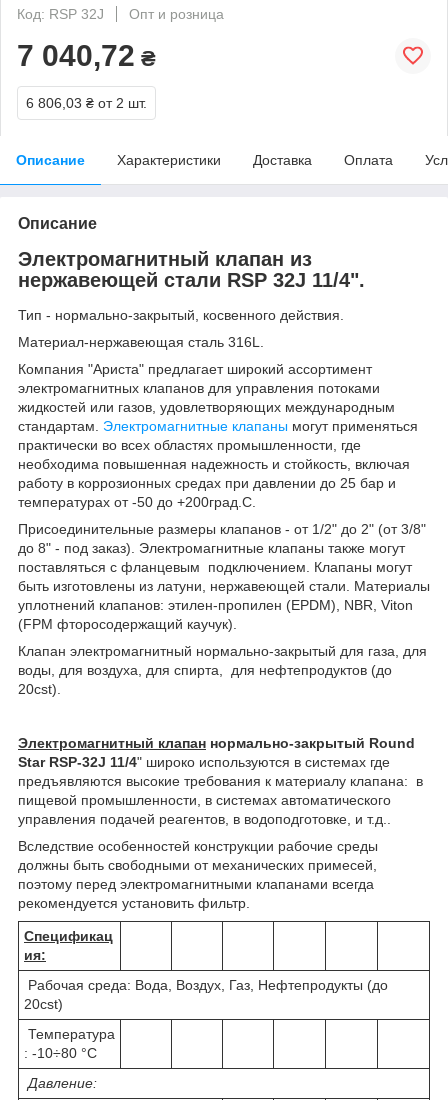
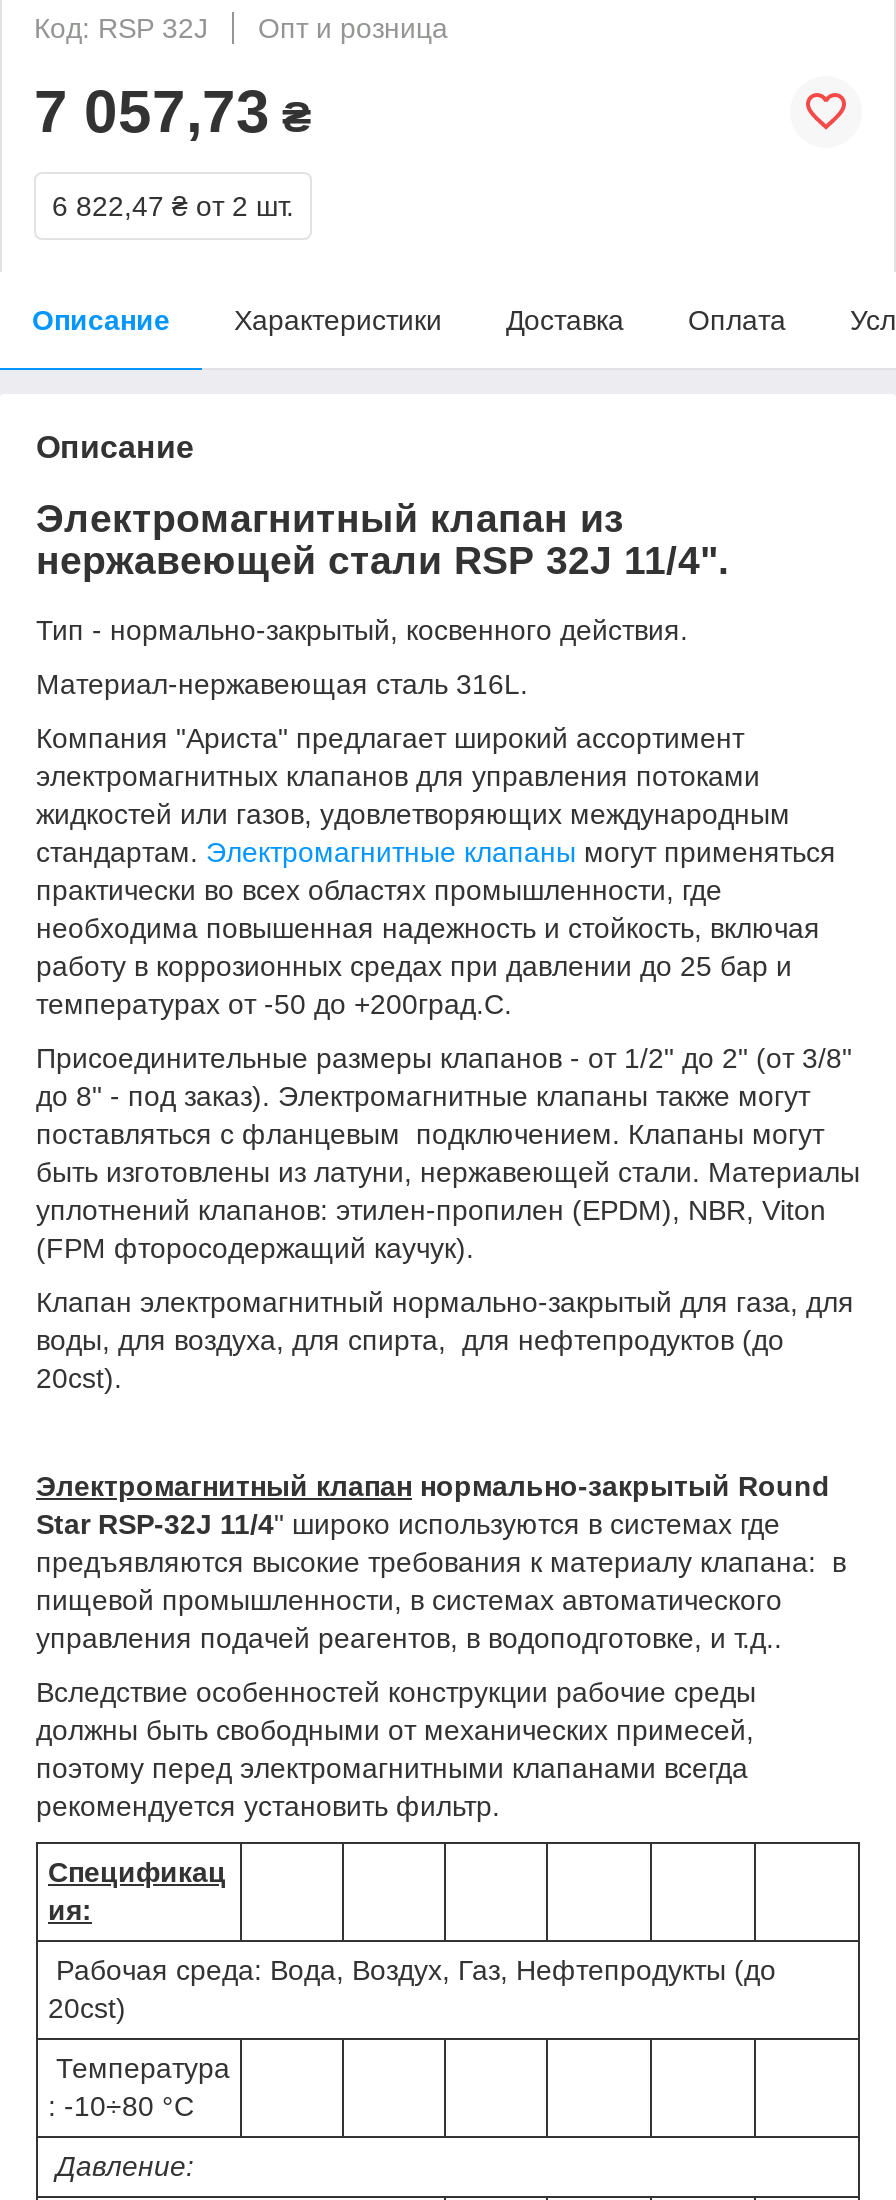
[17,39,156,72] 7 040,72 ₴ -> [34,78,312,144] 7 057,73 ₴
[26,95,147,111] 6 806,03 ₴ от 2 шт. -> [52,190,294,222] 6 822,47 ₴ от 2 шт.

